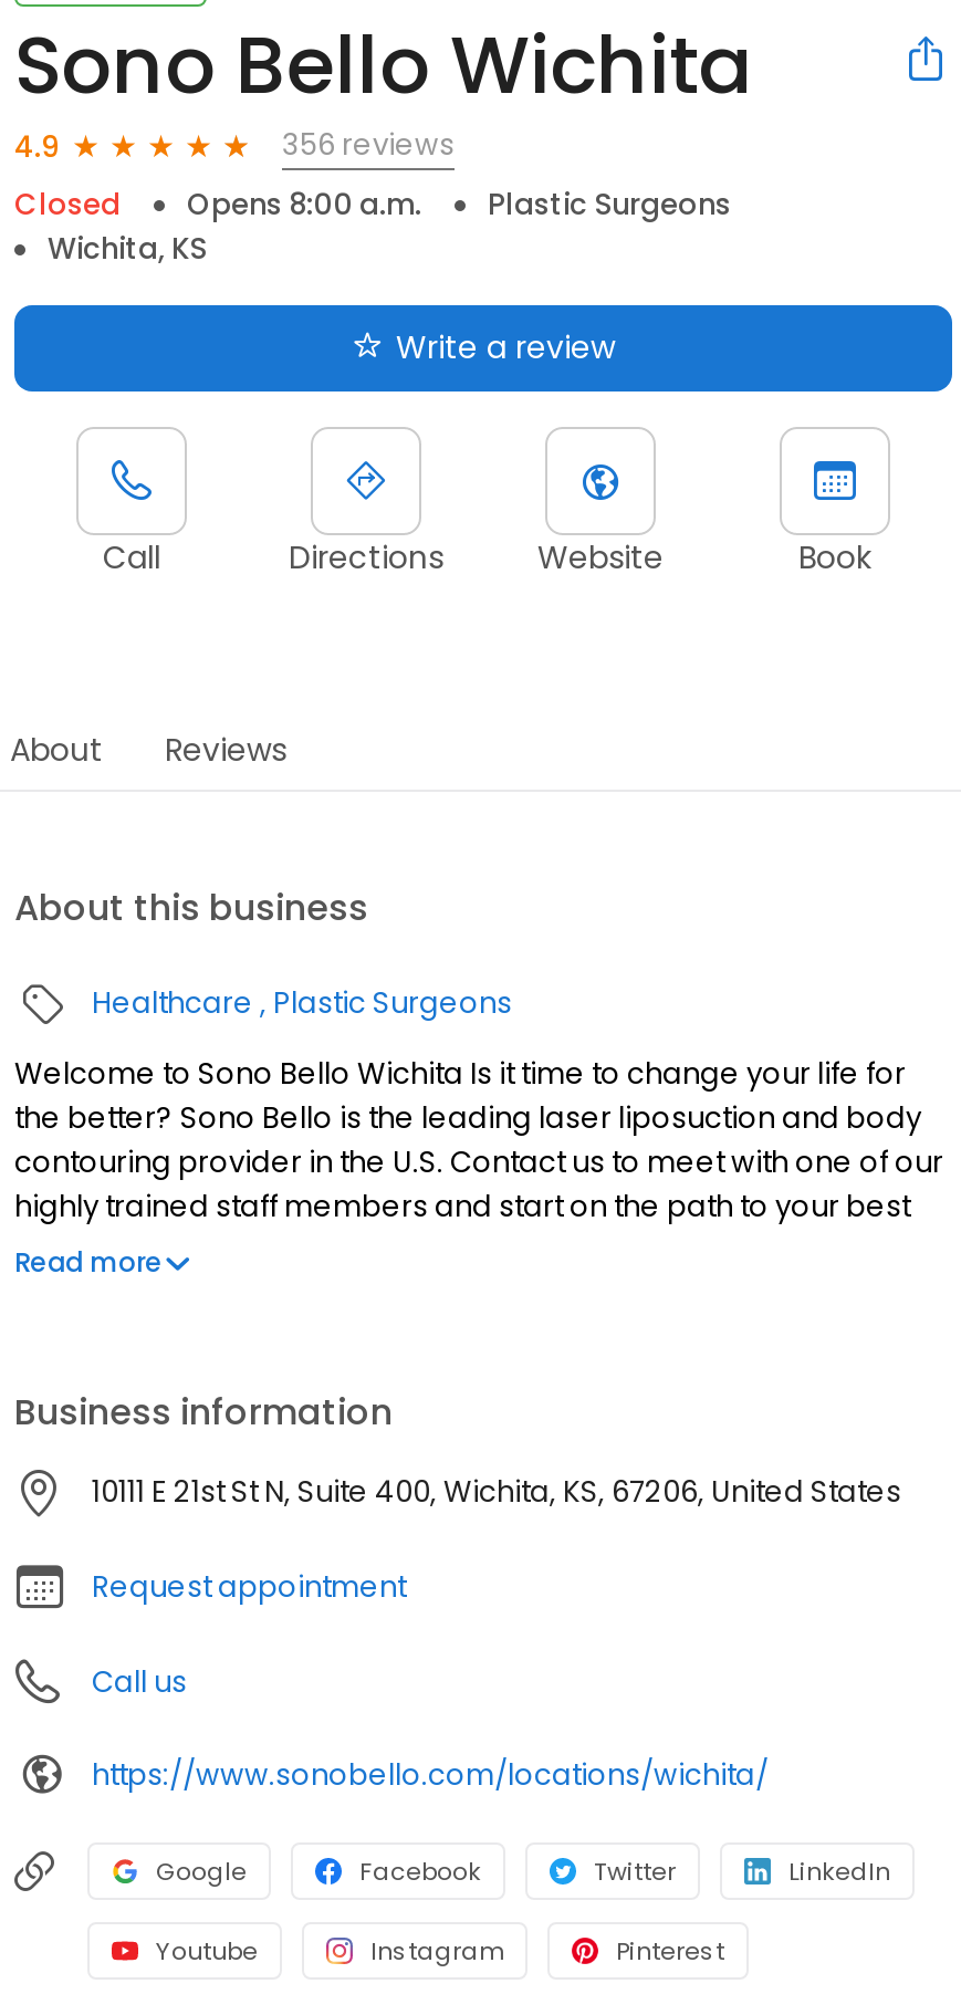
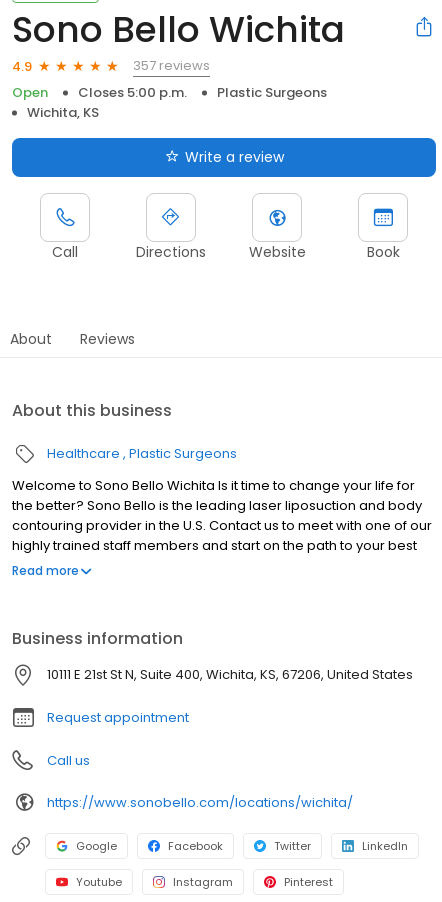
[14,124,455,226] 356 reviews | Closed | Opens 8:00 a.m. -> [12,56,210,102] 357 reviews | Open | Closes 5:00 p.m.

